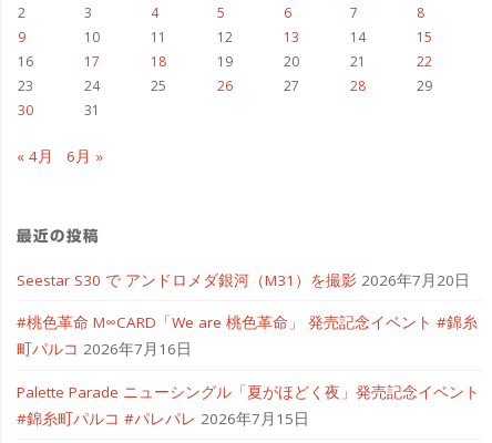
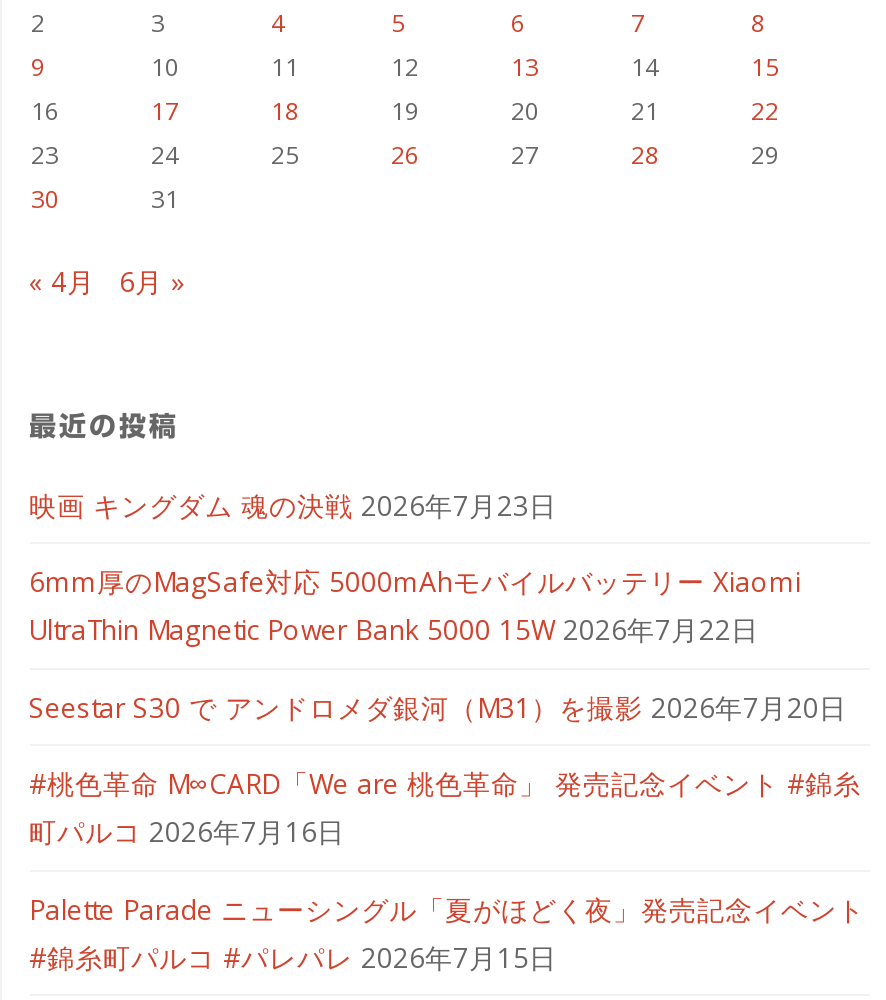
none -> [29,487,801,648] 映画 キングダム 魂の決戦 2026年7月23日 | 6mm厚のMagSafe対応 5000mAhモバイルバッテリー Xiaomi | UltraThin Magnetic Power Bank 5000 15W 2026年7月22日

